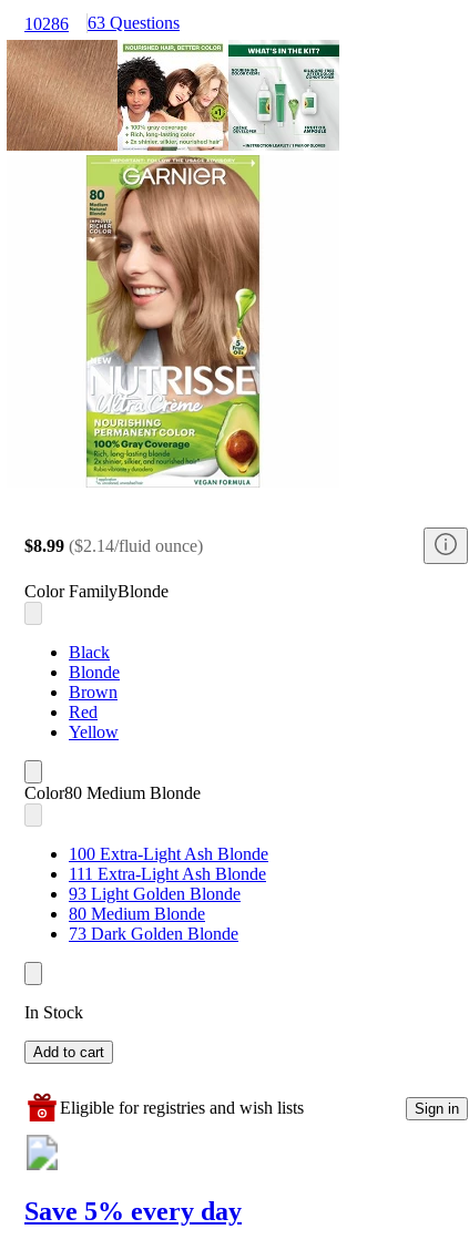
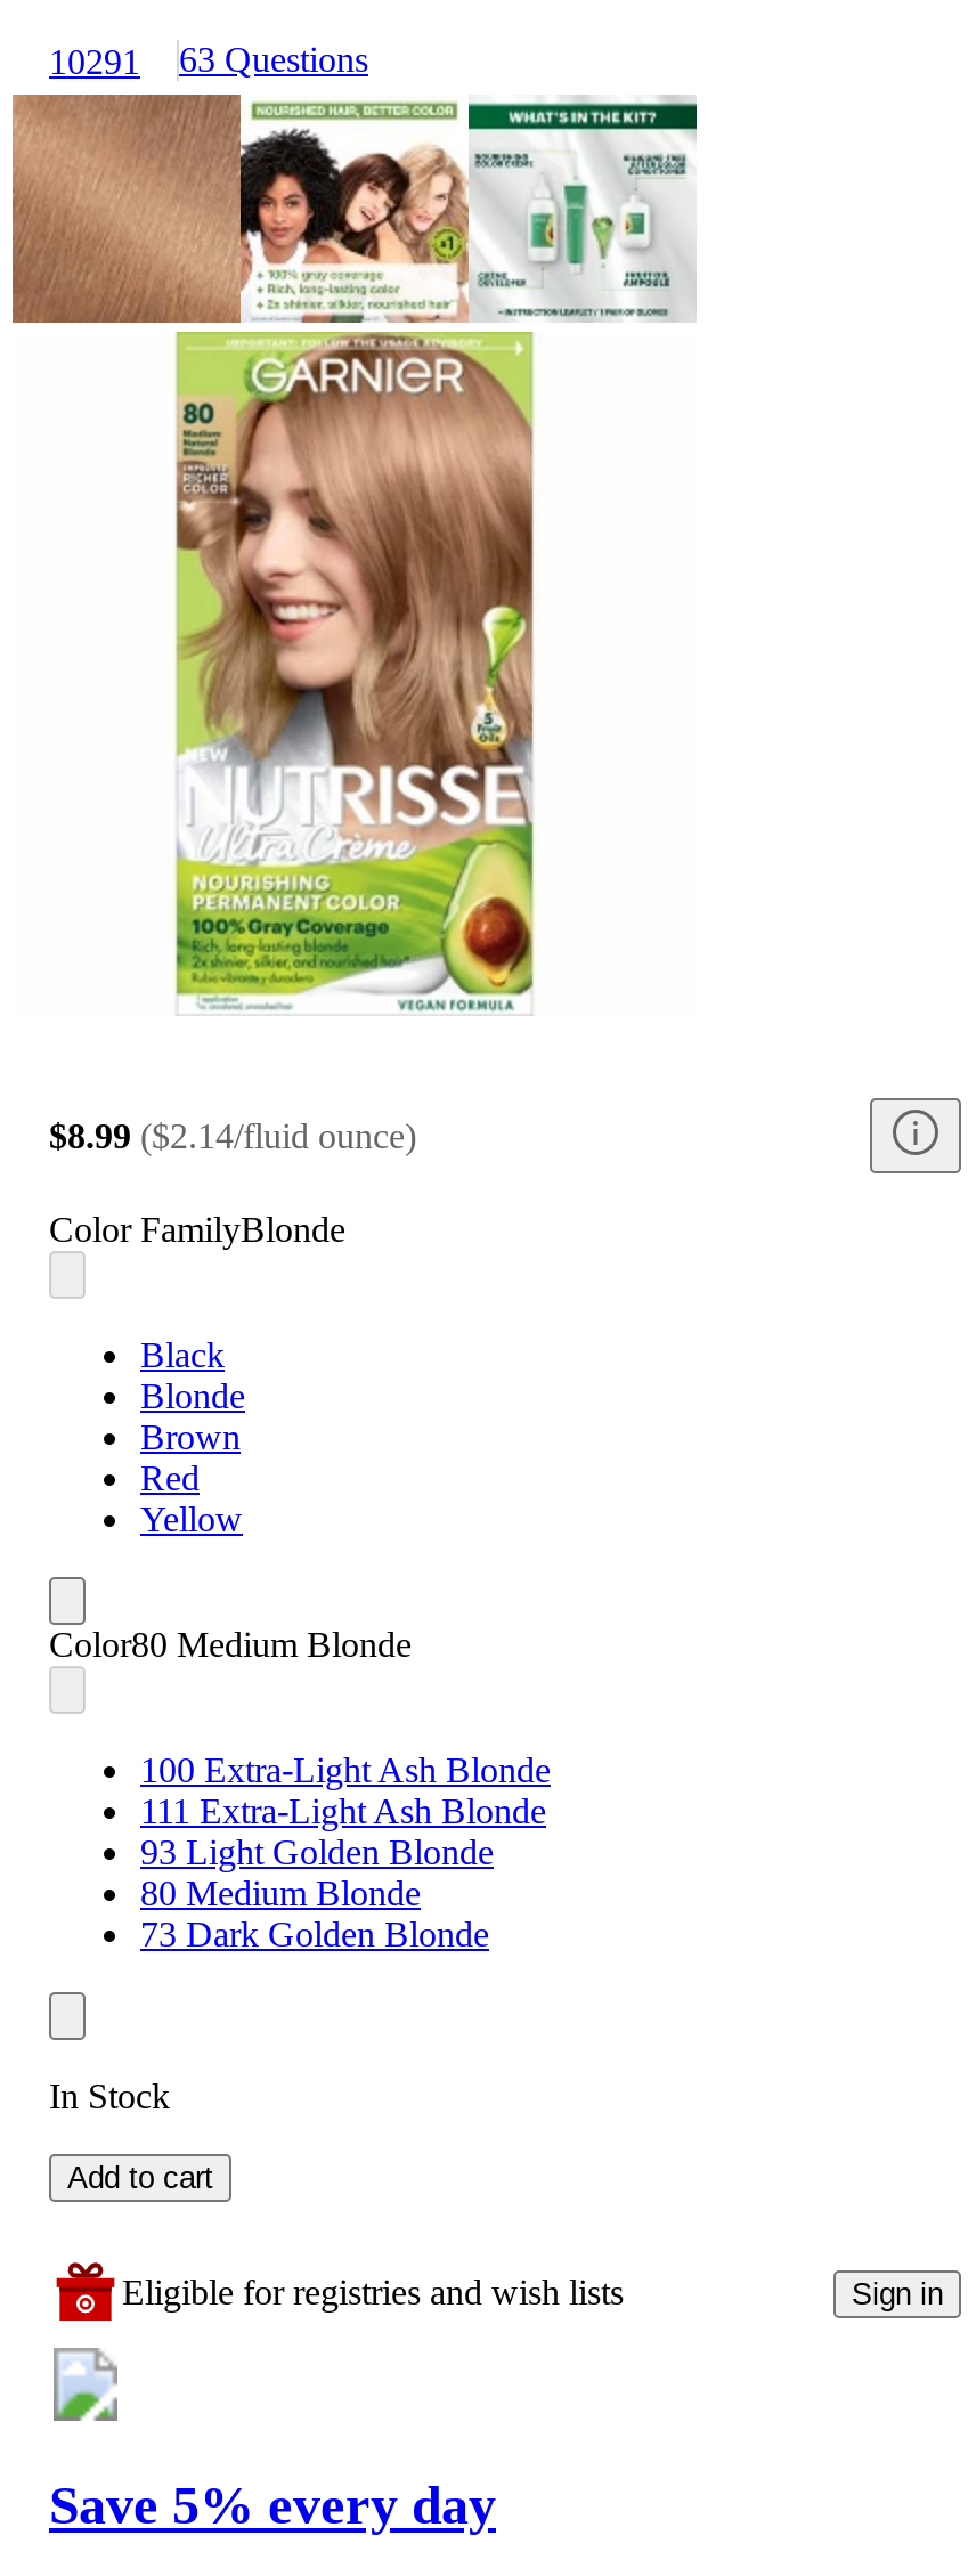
[24,14,180,34] 10286 63 Questions -> [49,41,368,82] 10291 63 Questions

